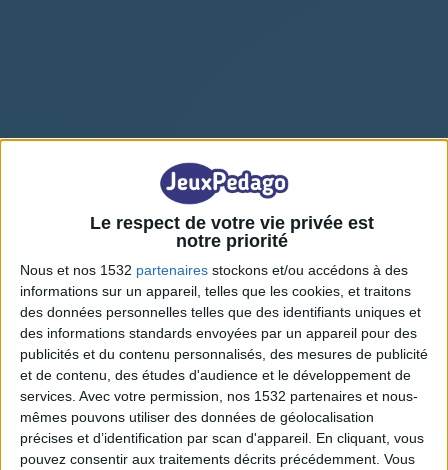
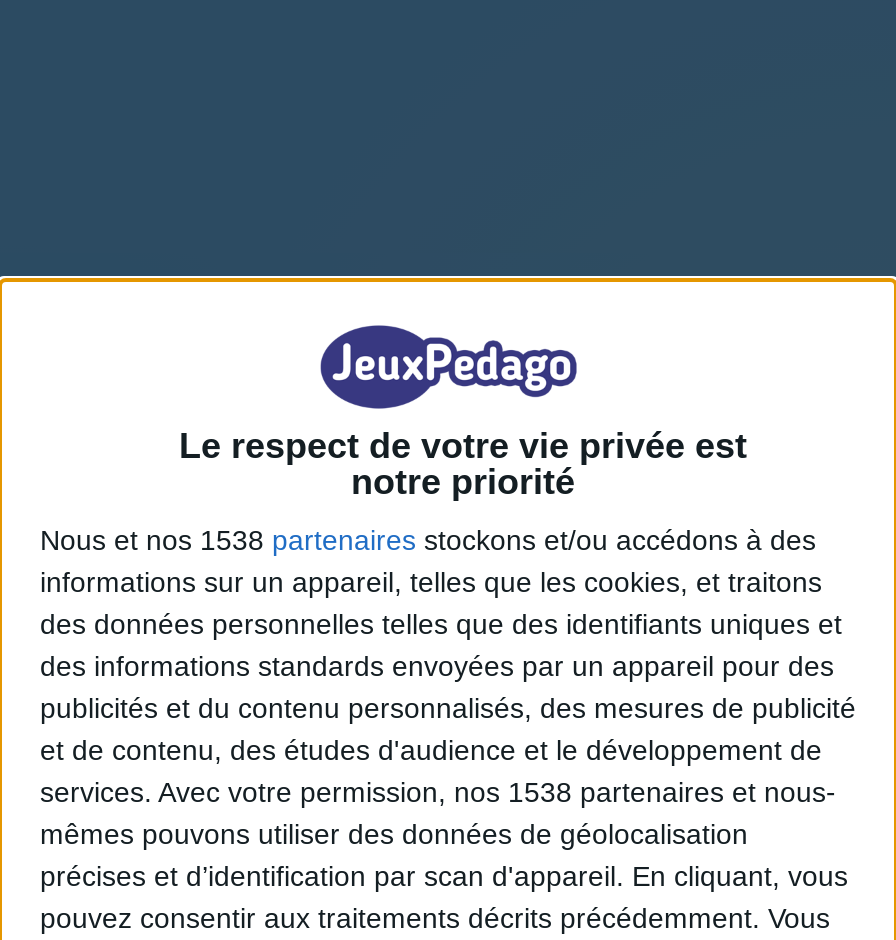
[20,262,408,278] Nous et nos 1532 partenaires stockons et/ou accédons à des -> [40,524,816,556] Nous et nos 1538 partenaires stockons et/ou accédons à des
[20,388,418,404] services. Avec votre permission, nos 1532 partenaires et nous- -> [40,776,836,808] services. Avec votre permission, nos 1538 partenaires et nous-

